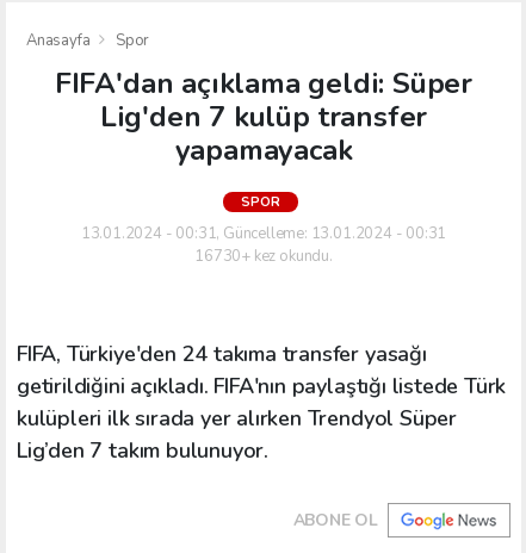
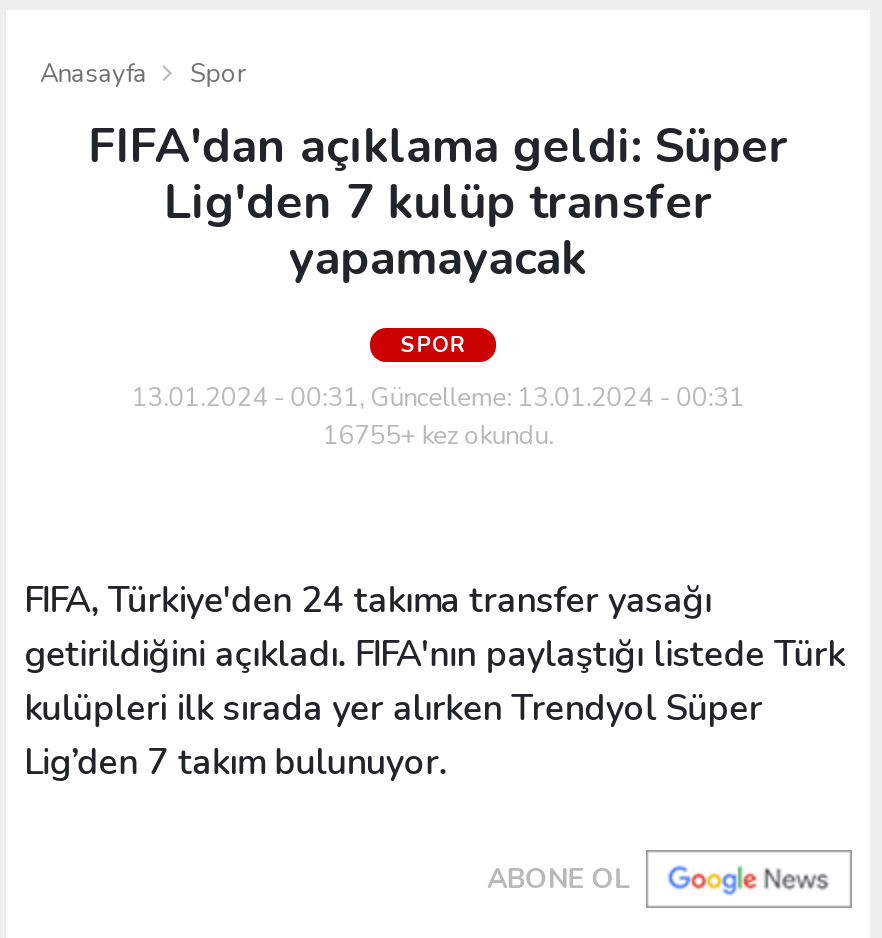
[195,245,333,267] 16730+ kez okundu. -> [322,418,554,454] 16755+ kez okundu.

